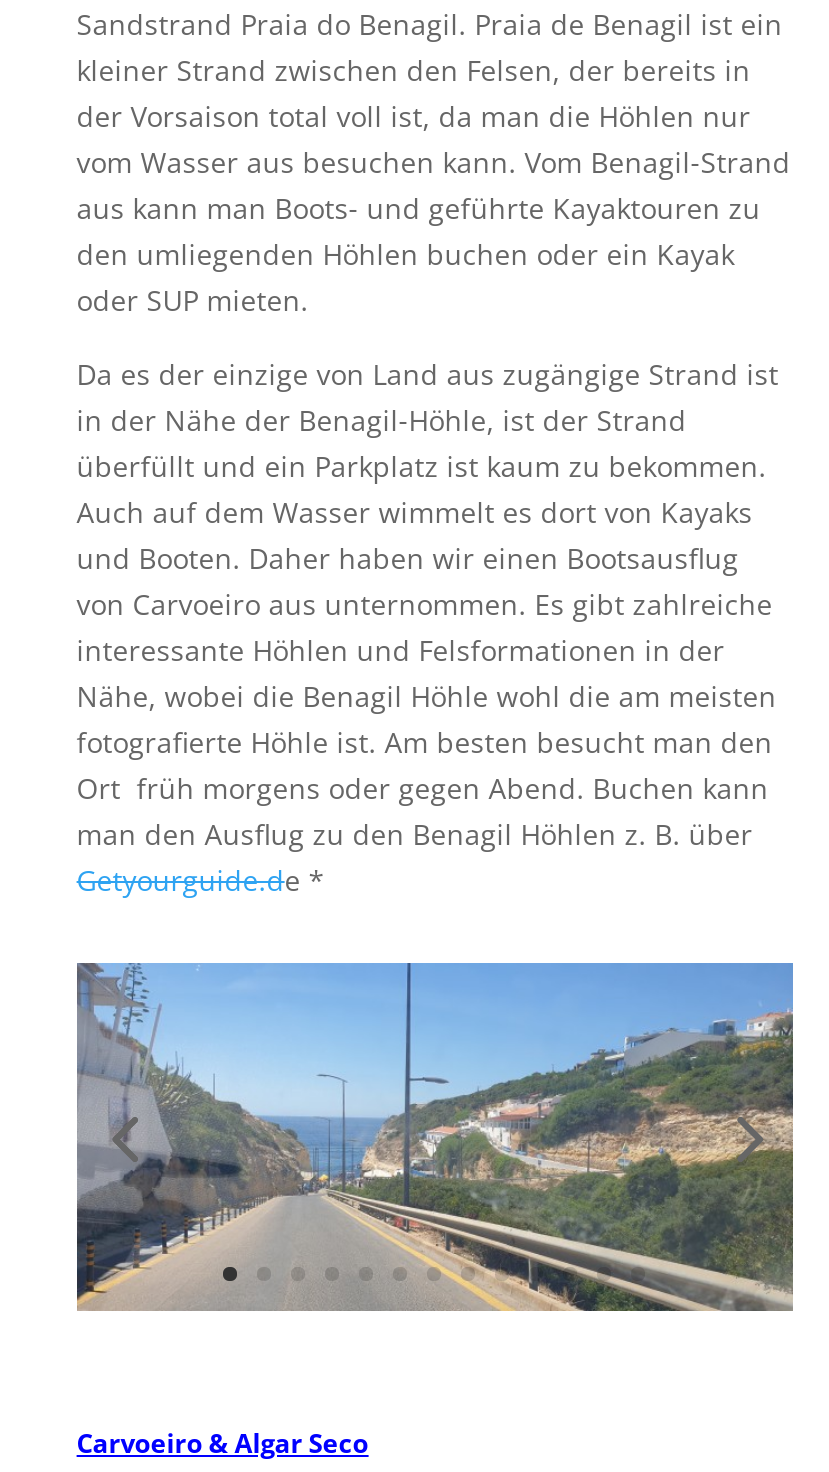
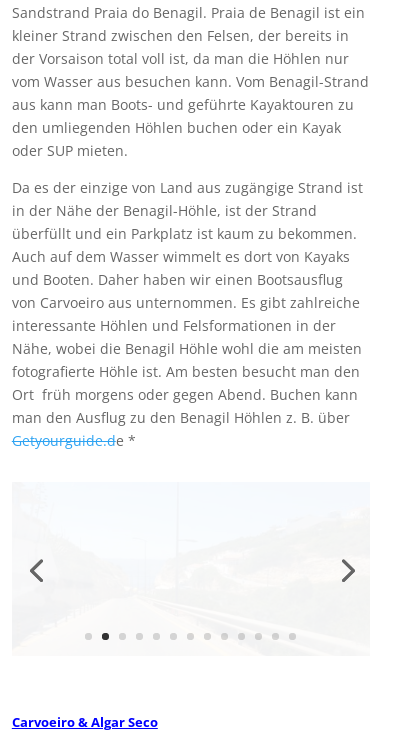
[75,960,795,1314] [image] -> none

